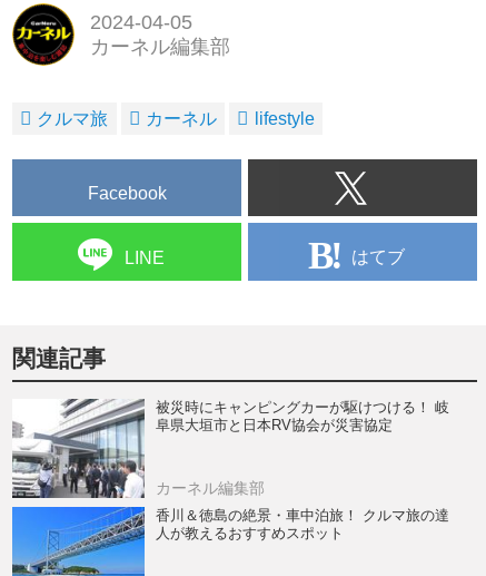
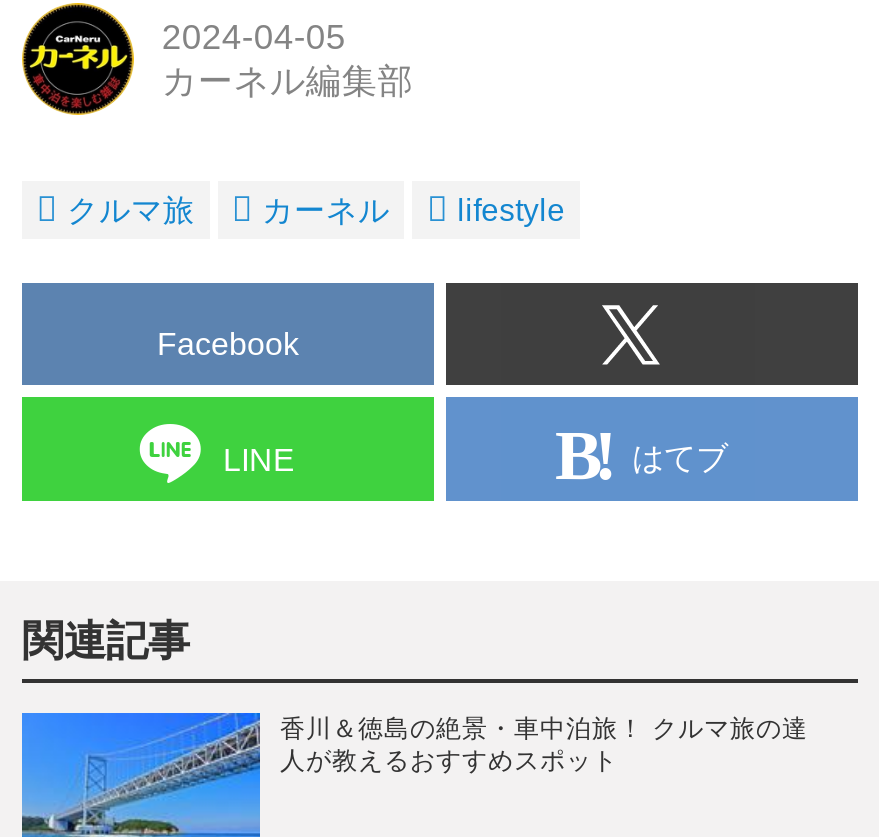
[11,398,449,499] [image] | 被災時にキャンピングカーが駆けつける！ 岐 | 阜県大垣市と日本RV協会が災害協定 -> none
[156,479,265,497] カーネル編集部 -> none

